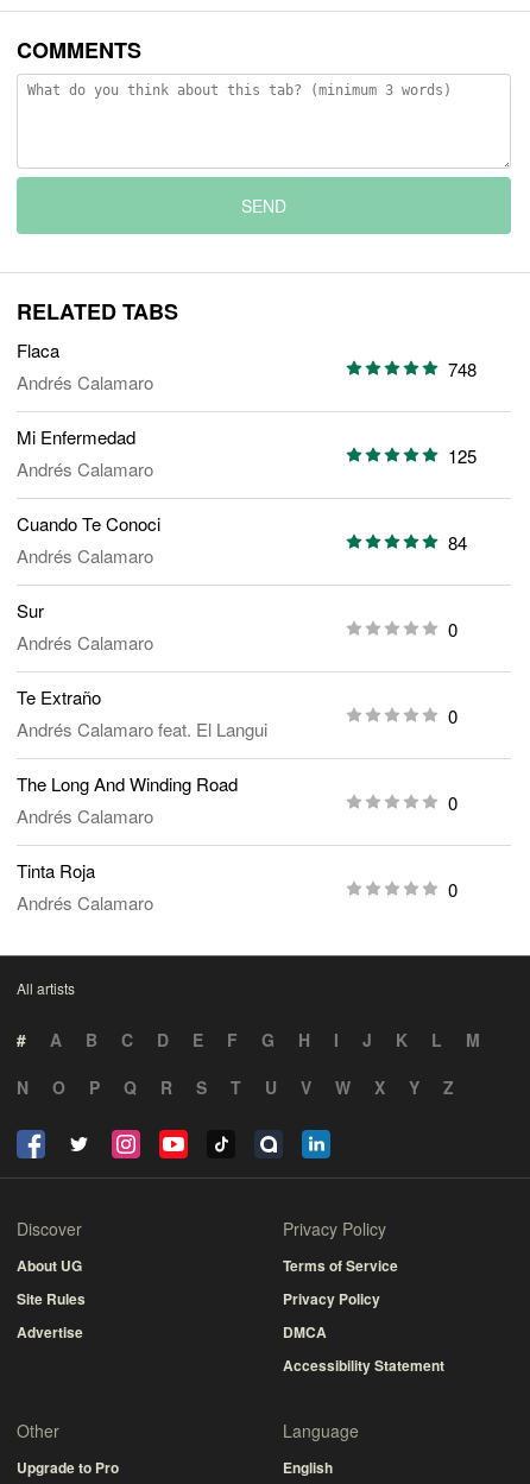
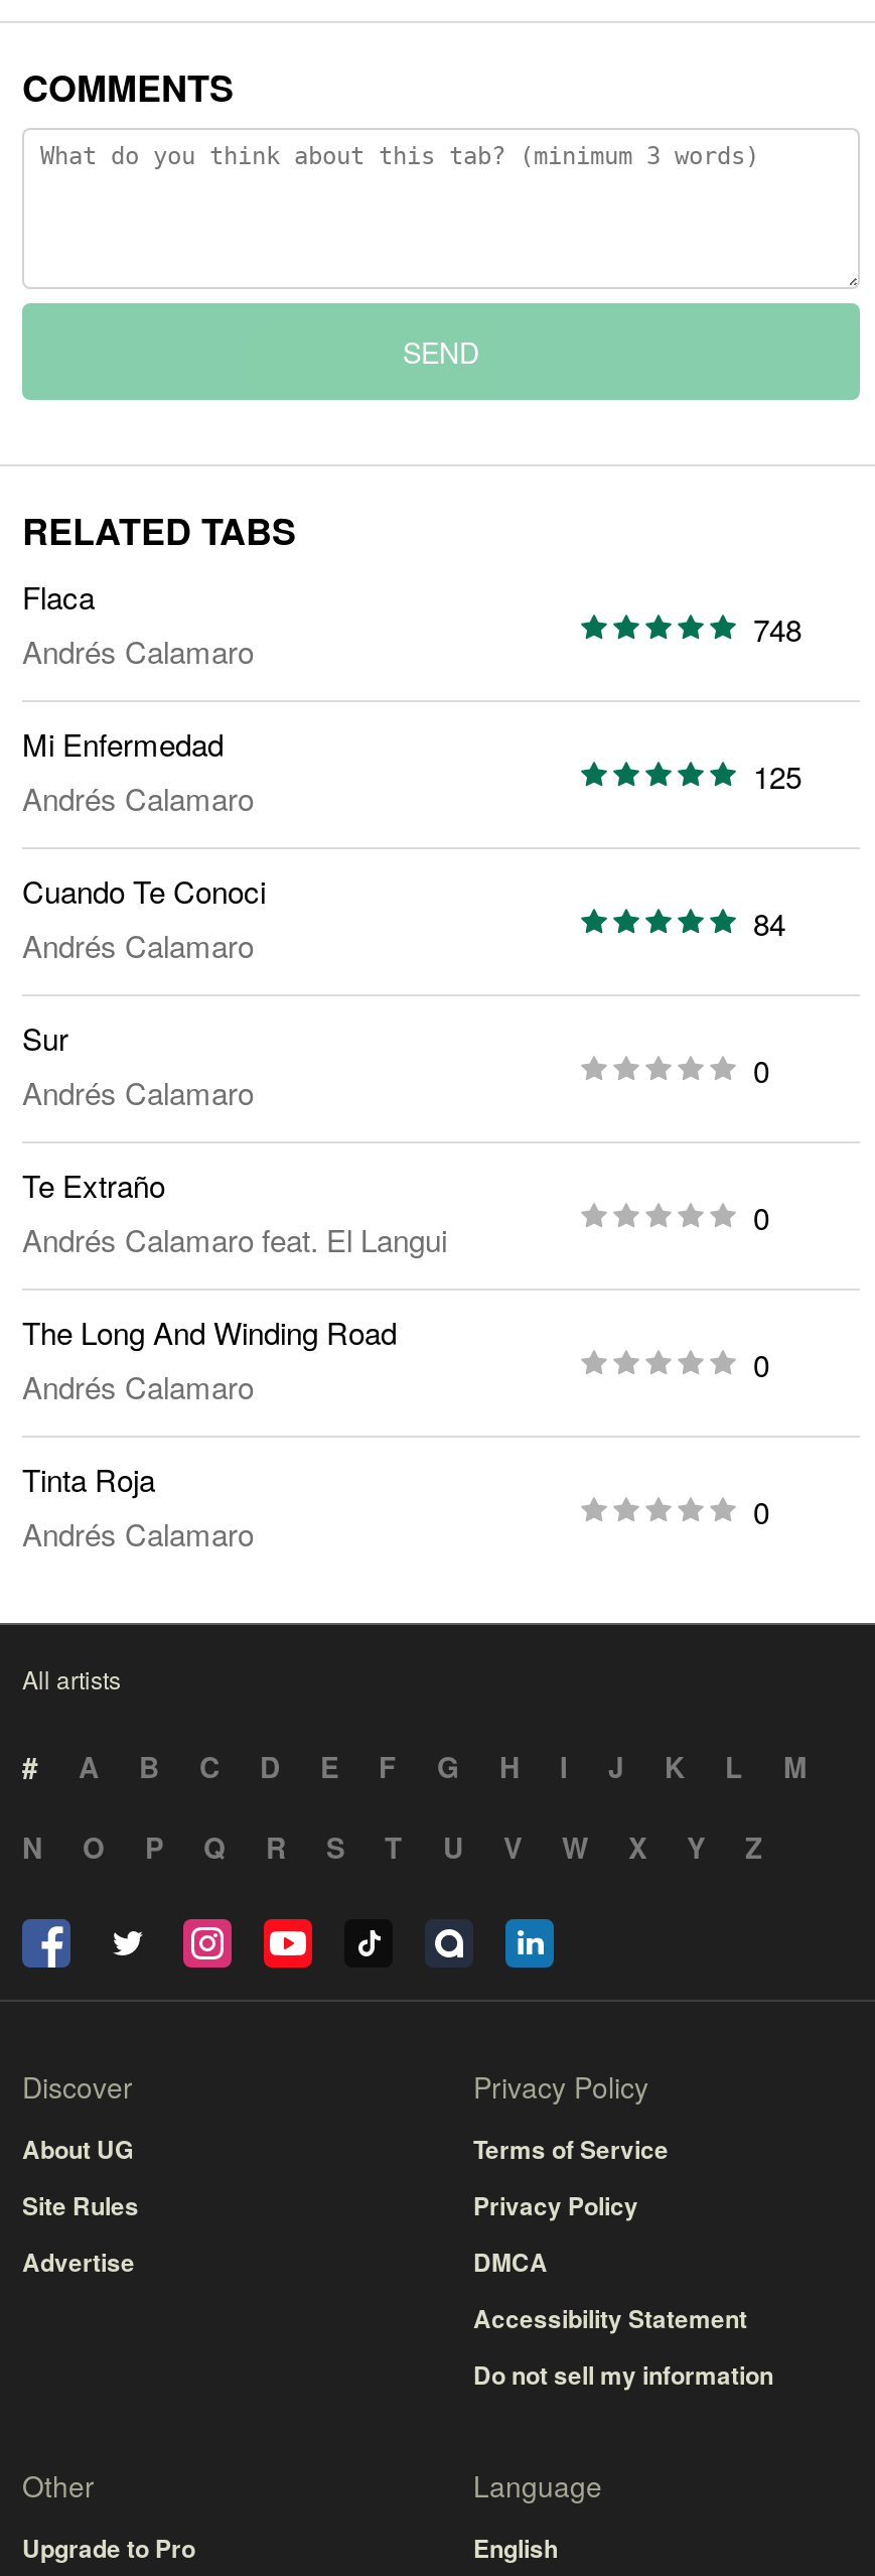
none -> [473,2357,773,2393] Do not sell my information

